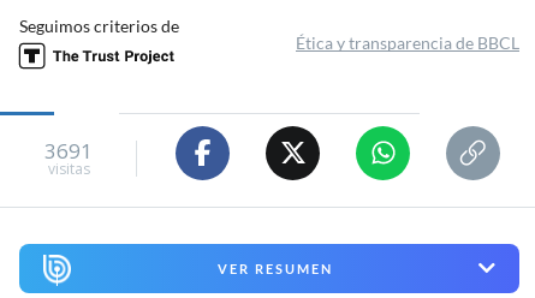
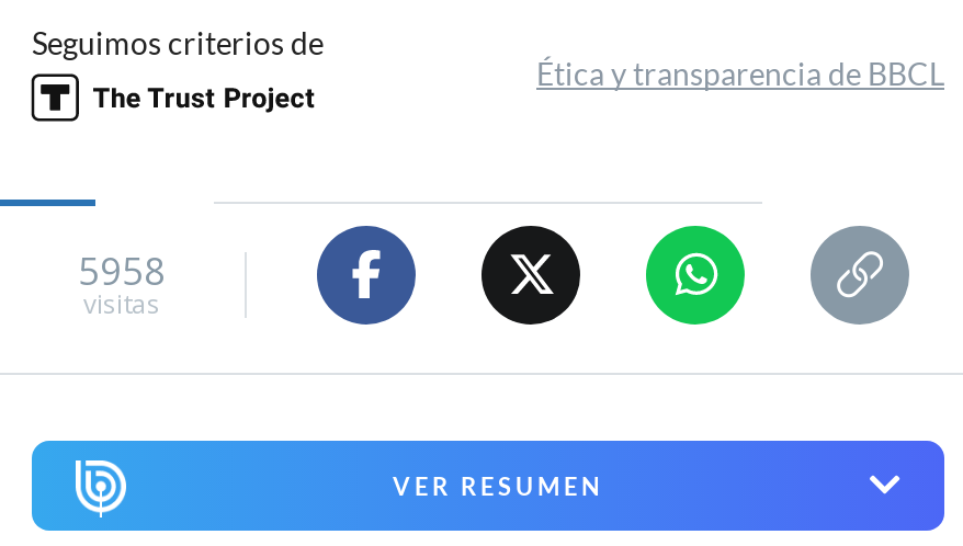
[44,137,93,165] 3691 -> [78,246,166,297] 5958

